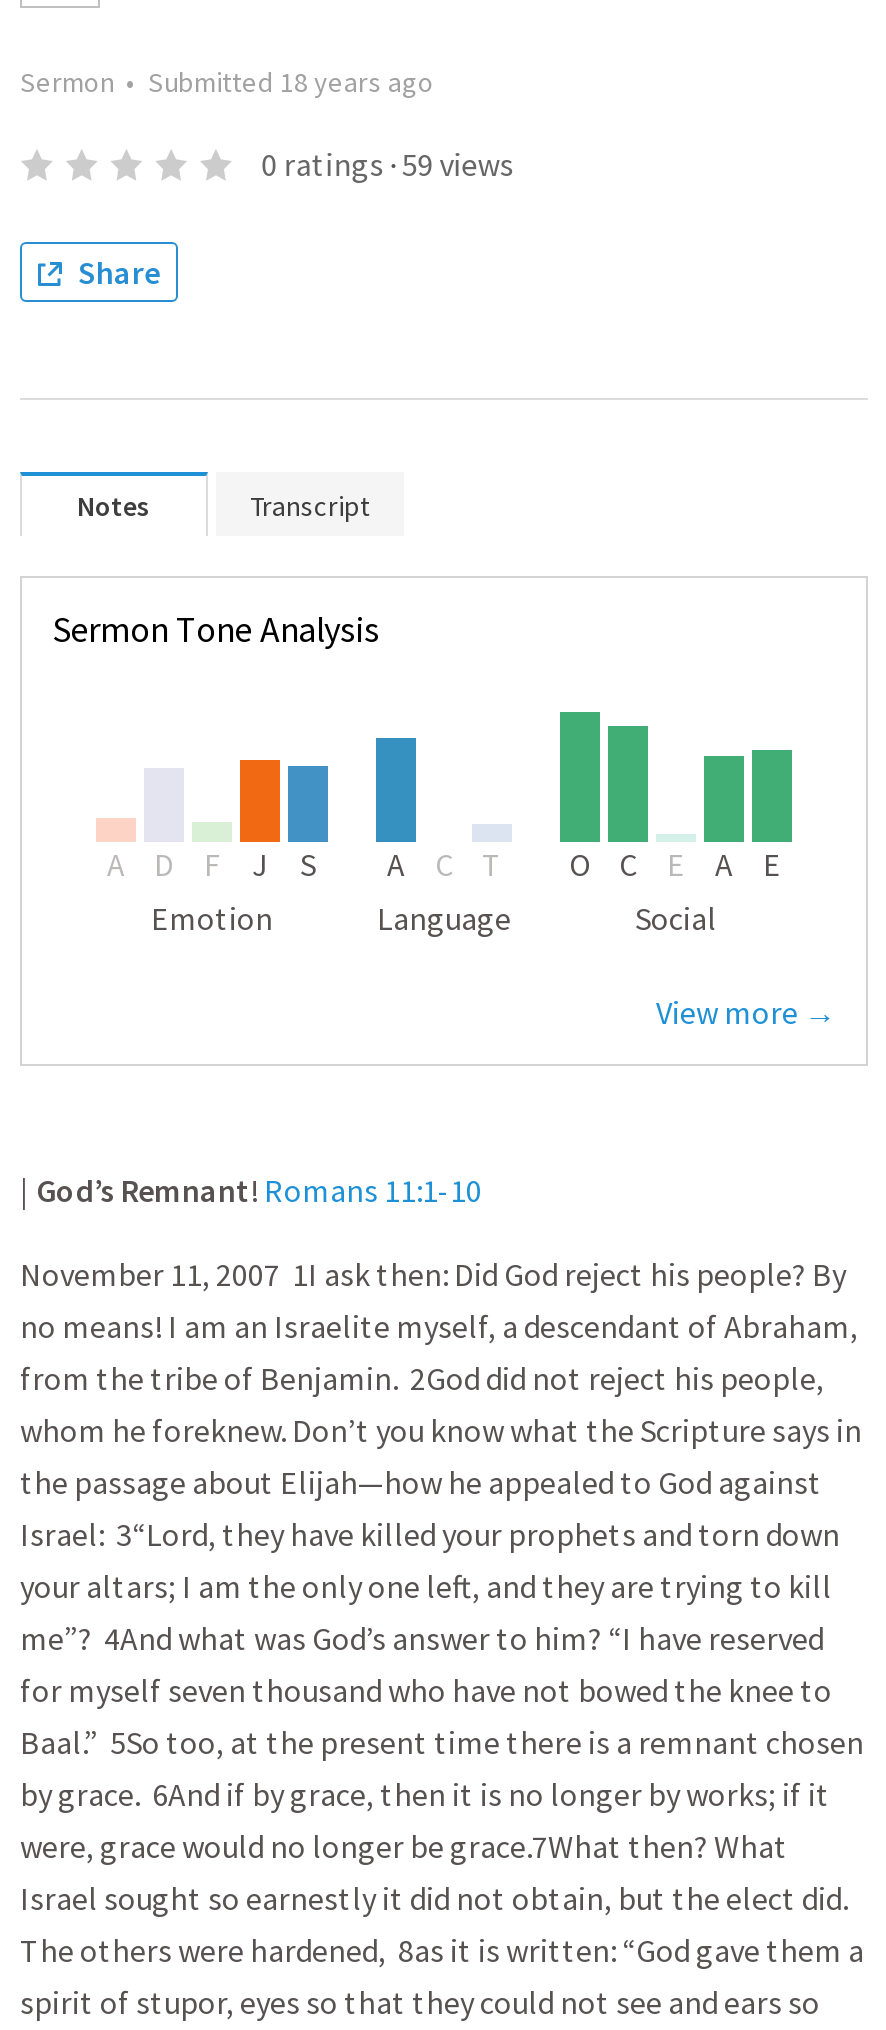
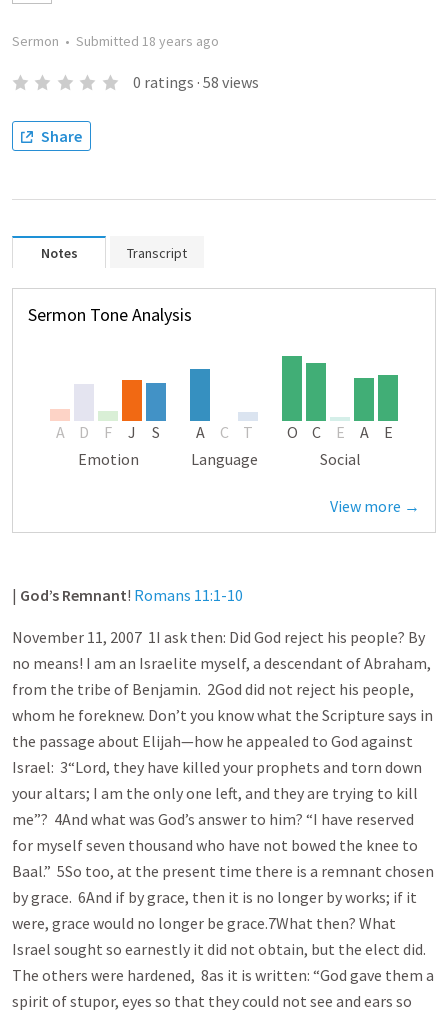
[261,144,513,184] 0 ratings · 59 views -> [133,72,259,92] 0 ratings · 58 views

